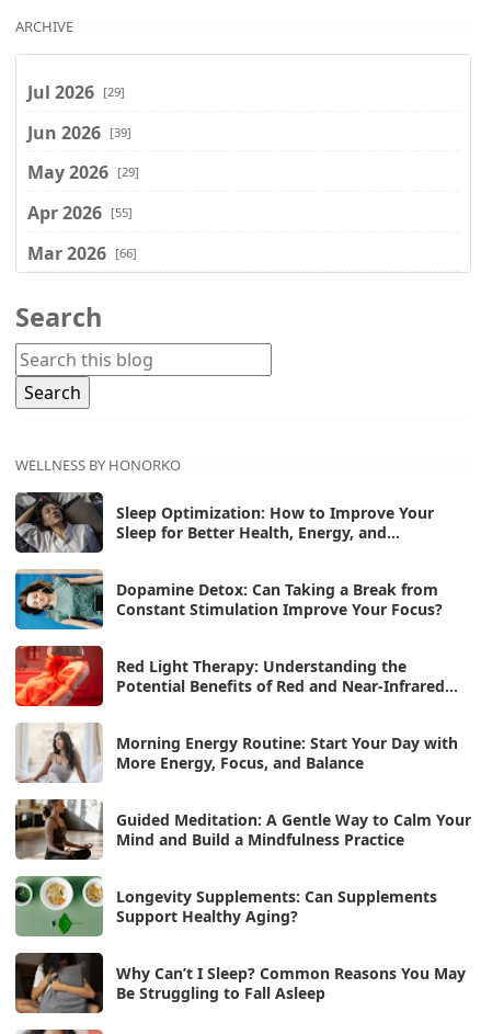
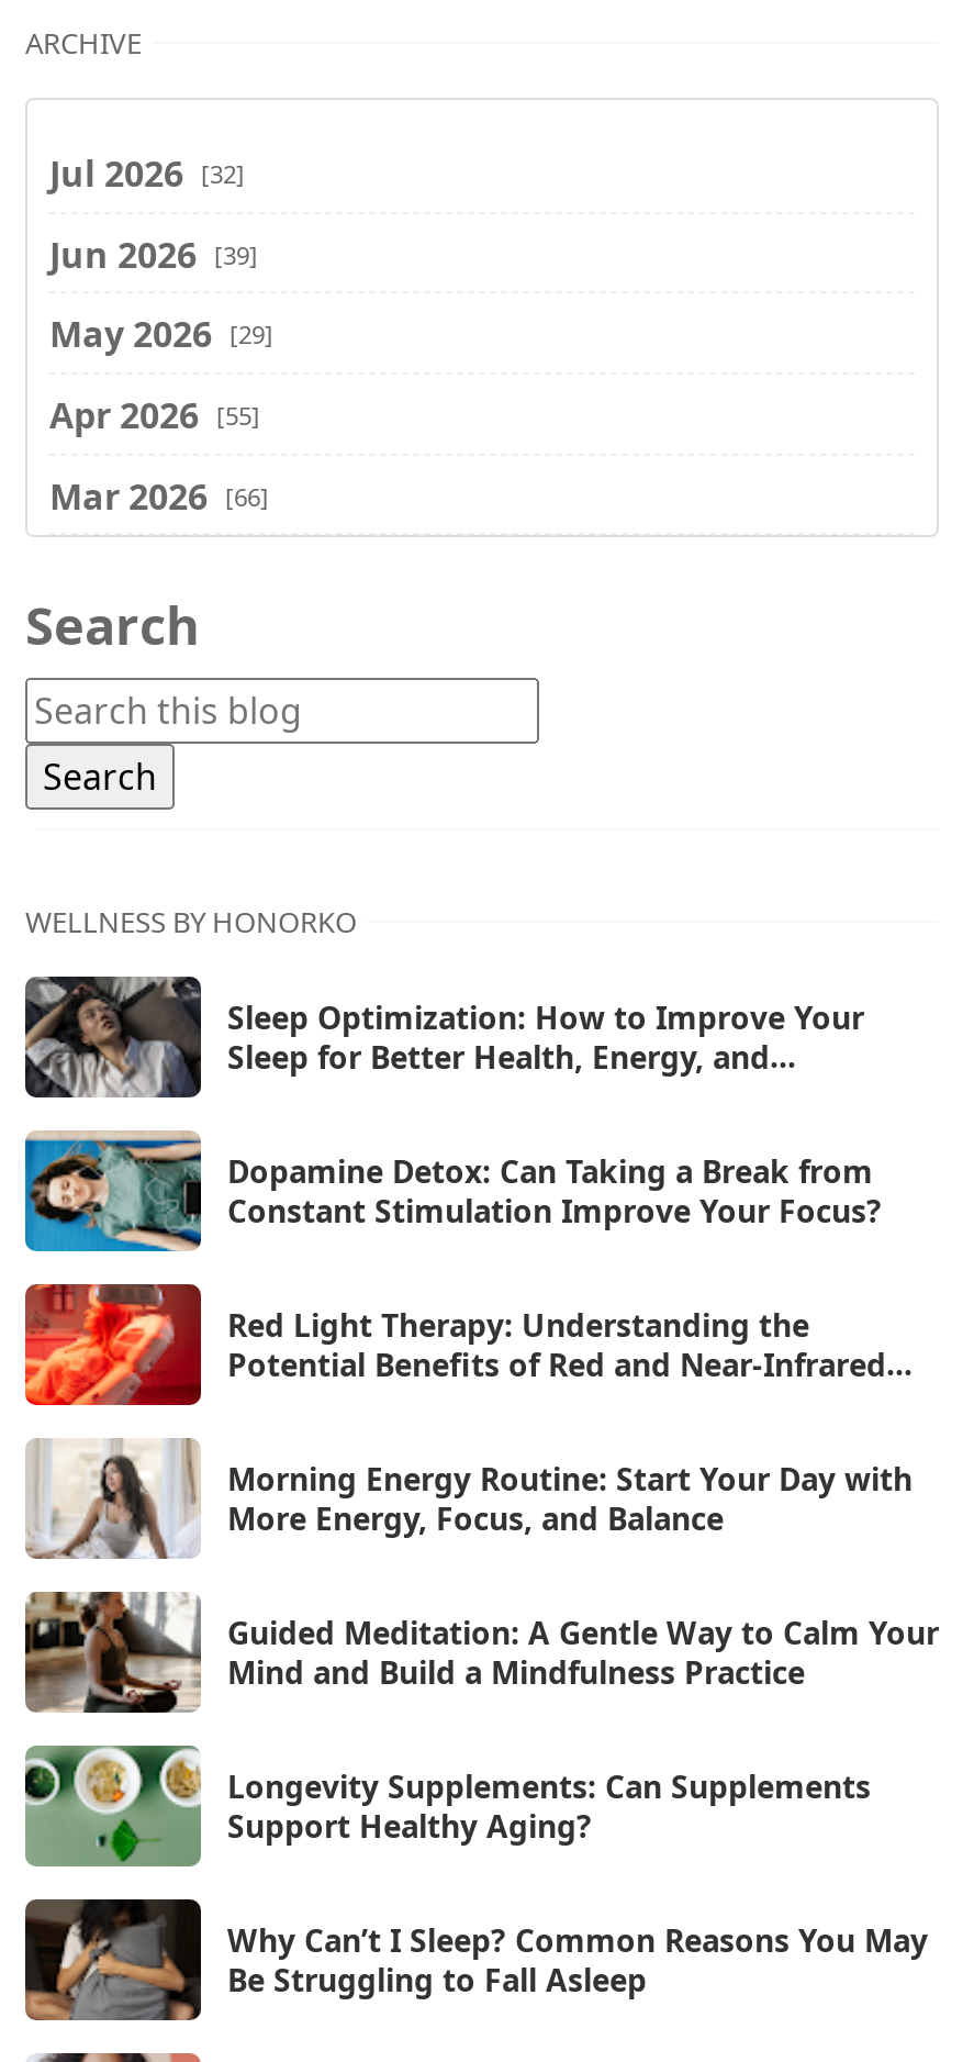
[27,80,125,104] Jul 2026 [29] -> [49,150,245,198] Jul 2026 [32]

